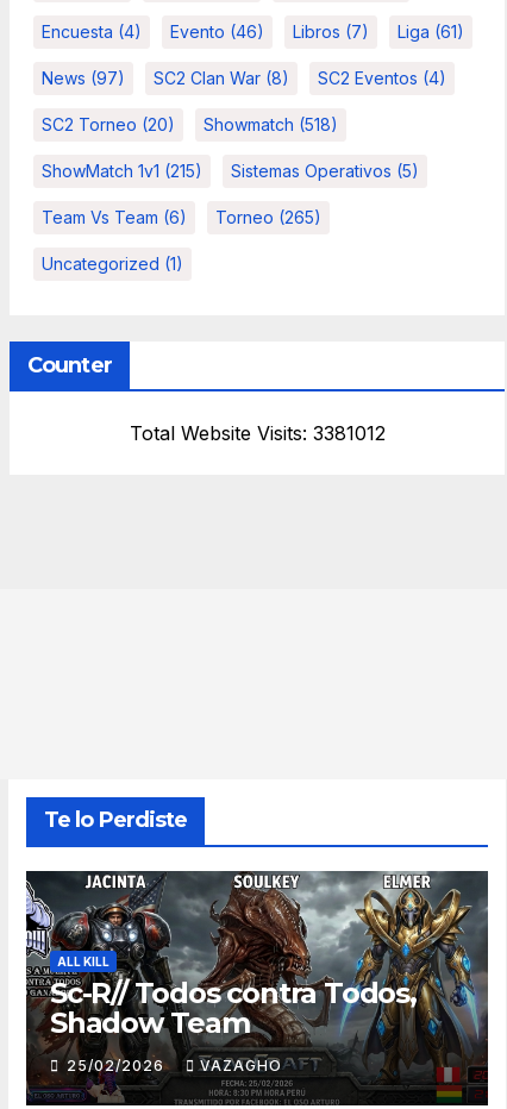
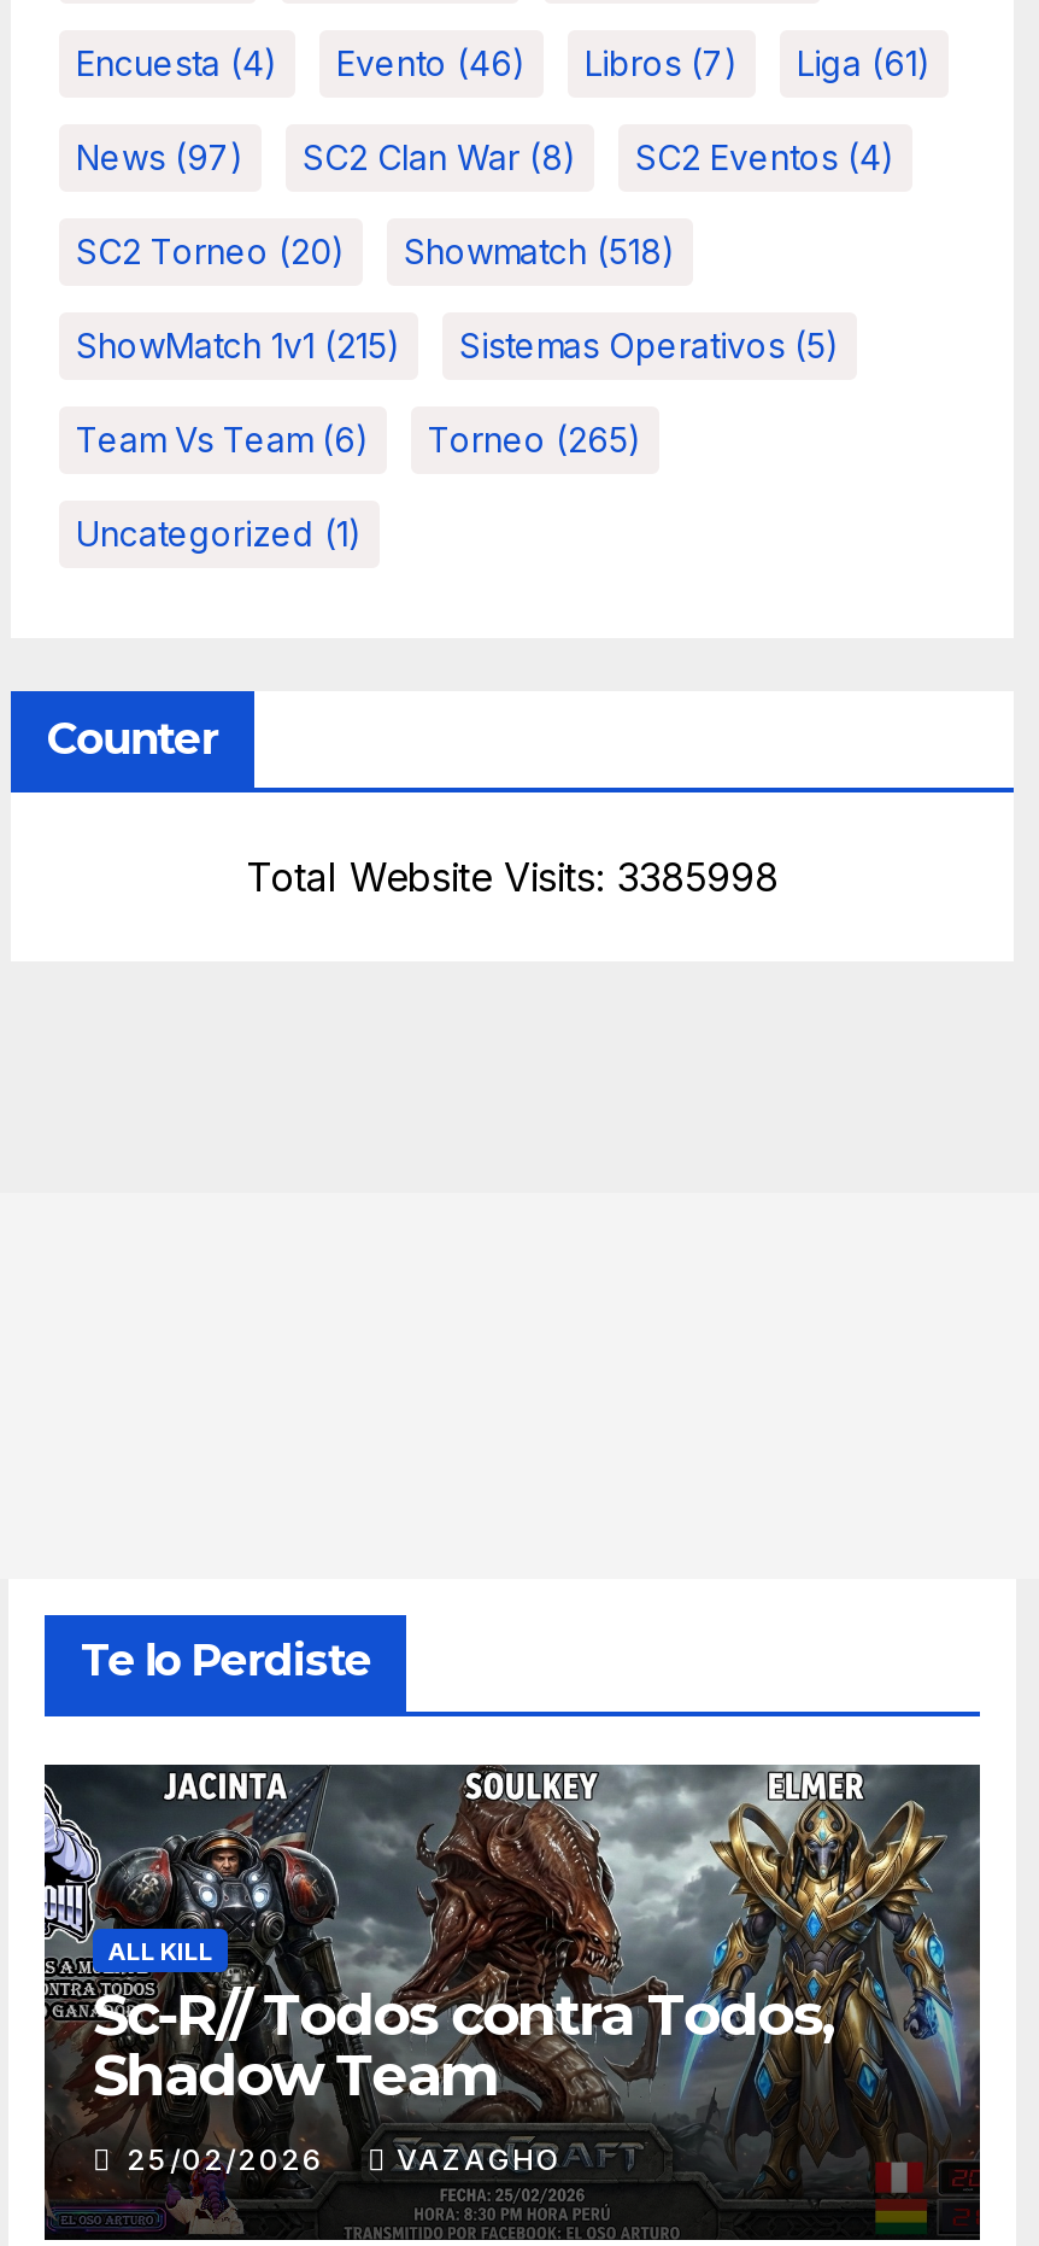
[129,421,385,445] Total Website Visits: 3381012 -> [246,854,779,902] Total Website Visits: 3385998

